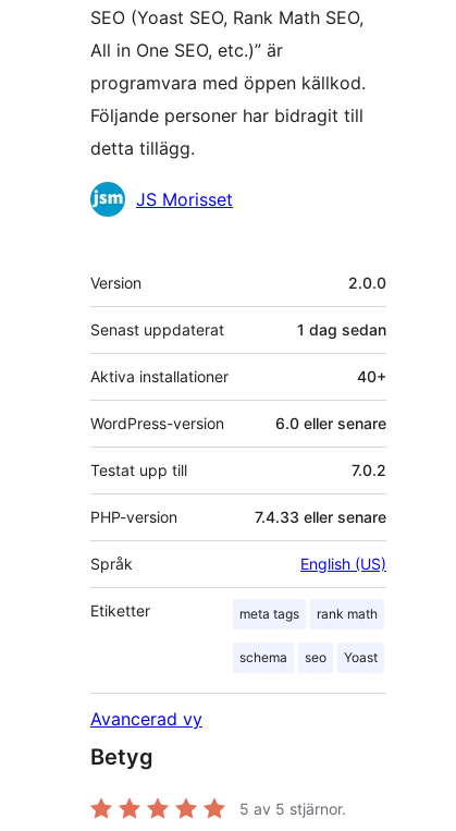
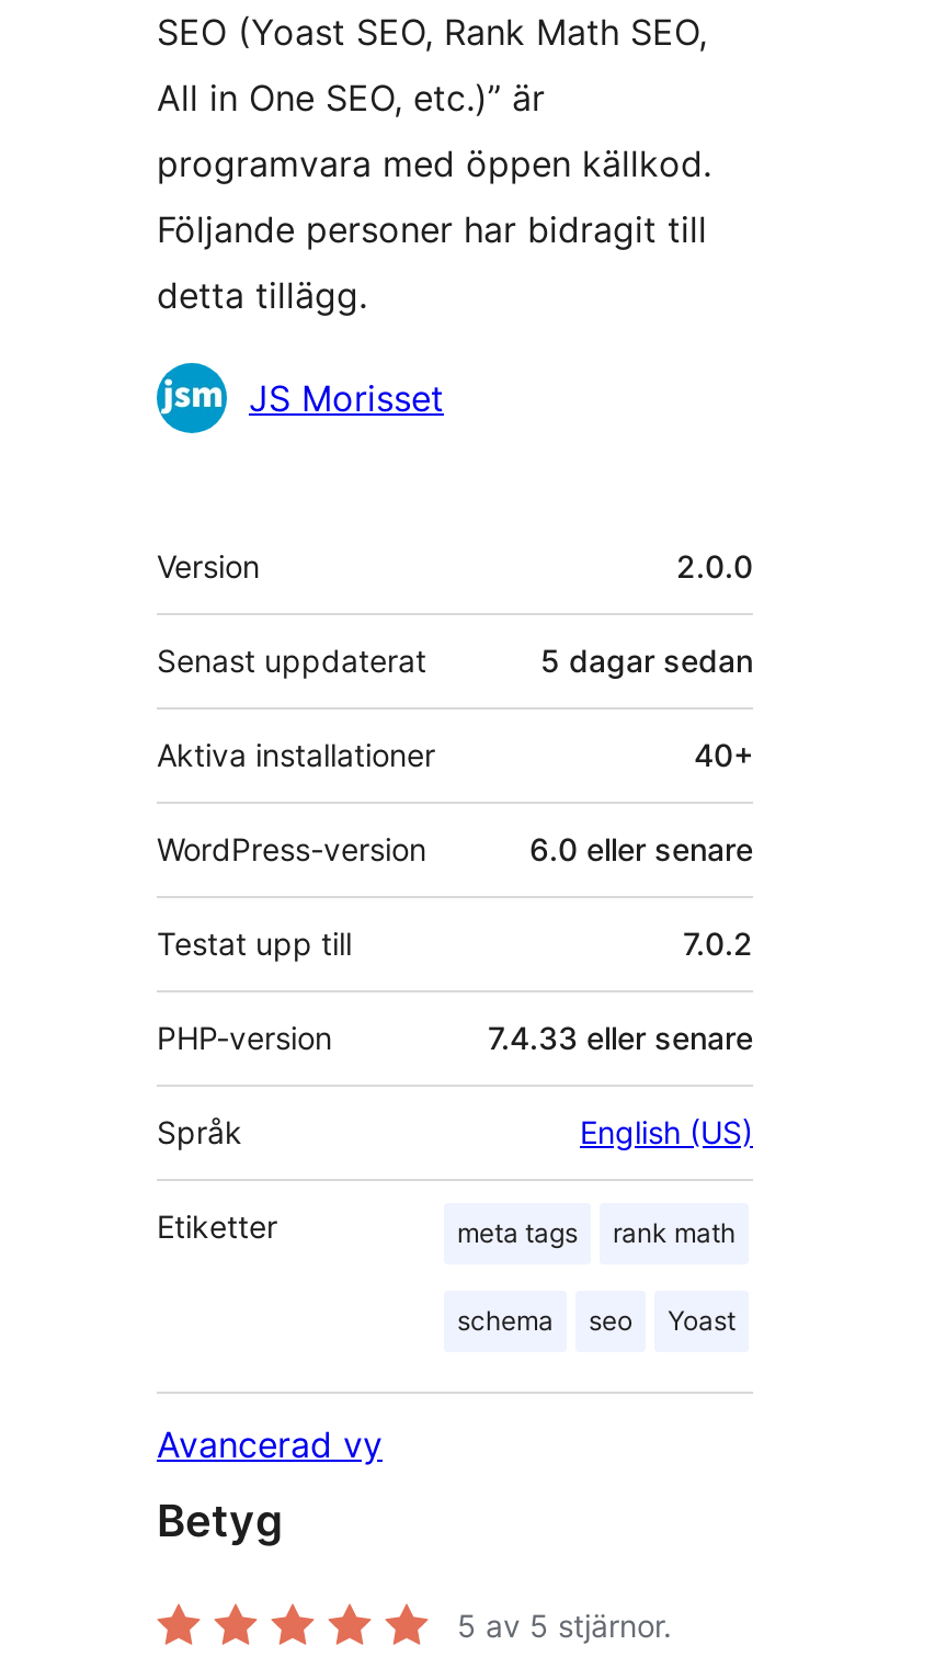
[297,320,386,338] 1 dag sedan -> [540,641,753,678] 5 dagar sedan

